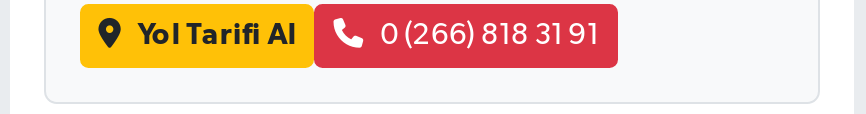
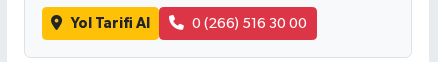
[380,20,598,50] 0 (266) 818 31 91 -> [192,16,307,31] 0 (266) 516 30 00

